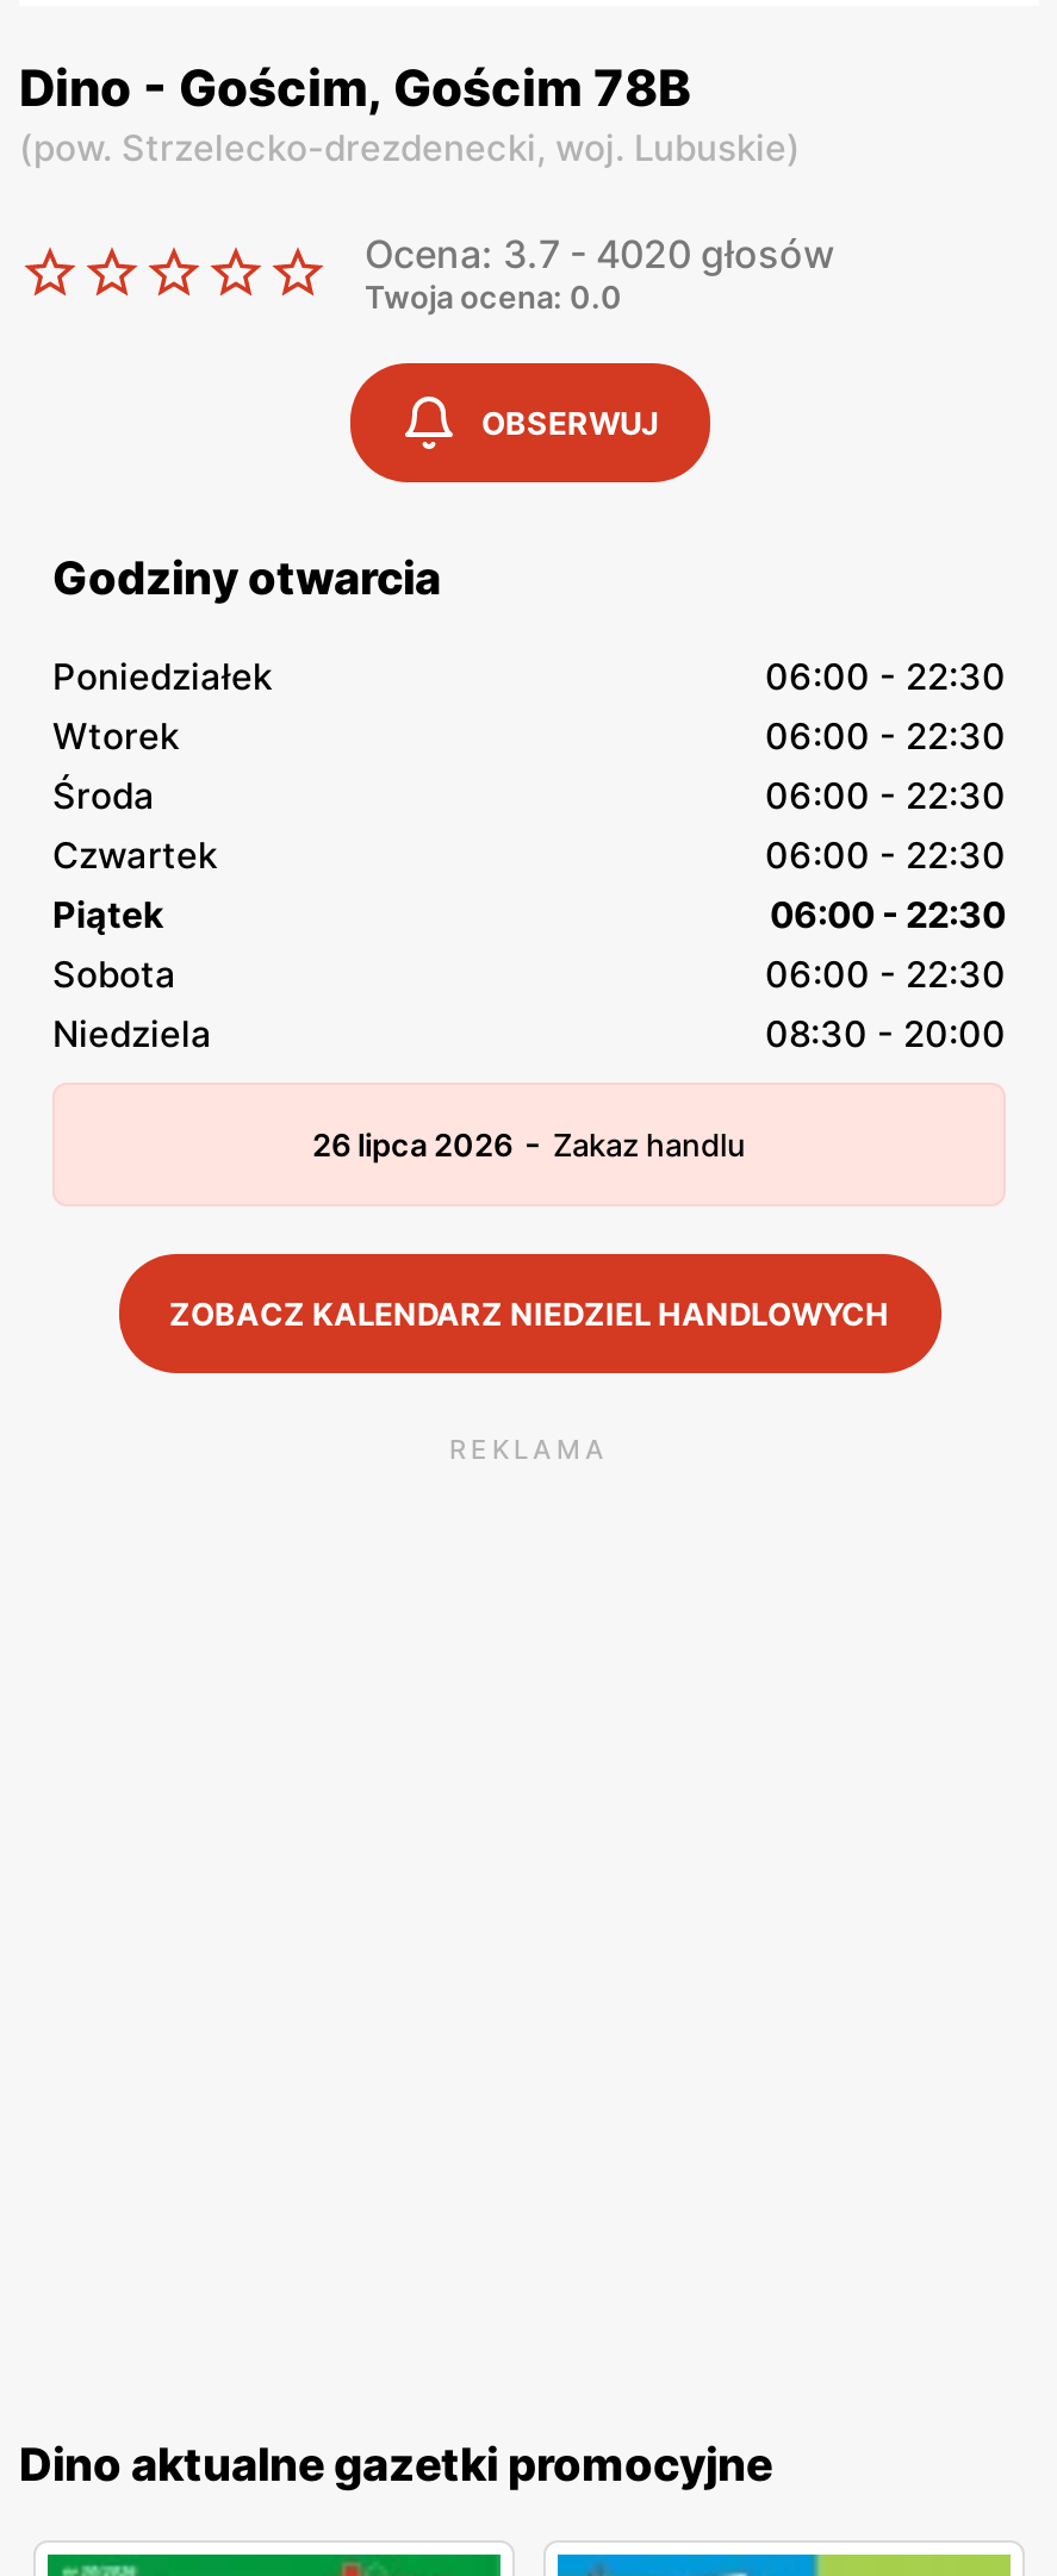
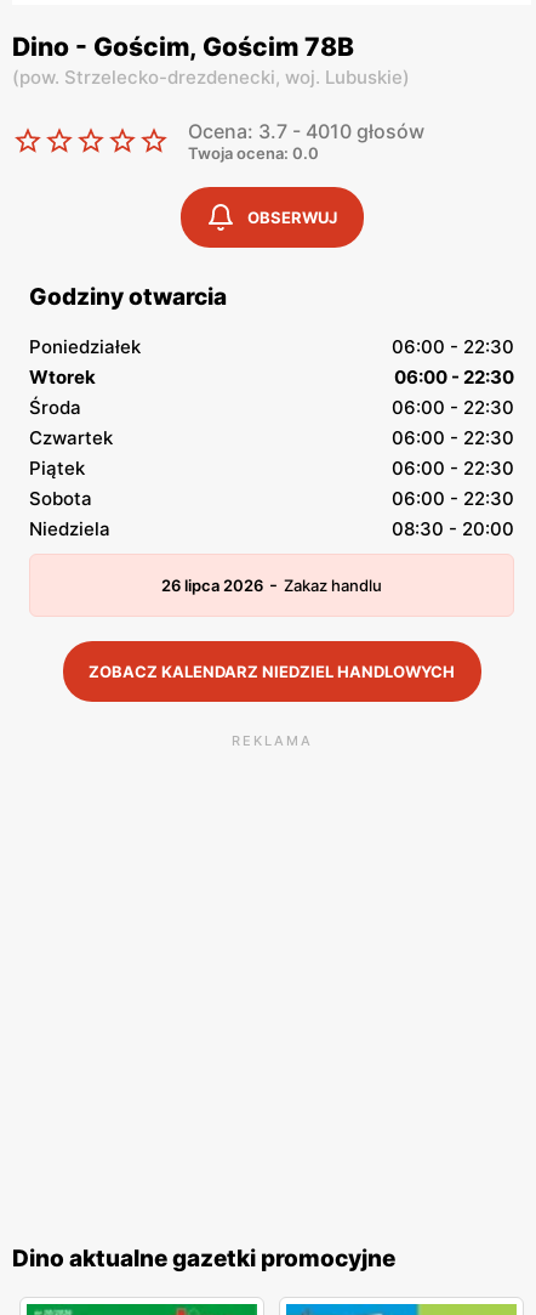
[365,230,834,277] Ocena: 3.7 - 4020 głosów -> [188,119,424,143] Ocena: 3.7 - 4010 głosów

